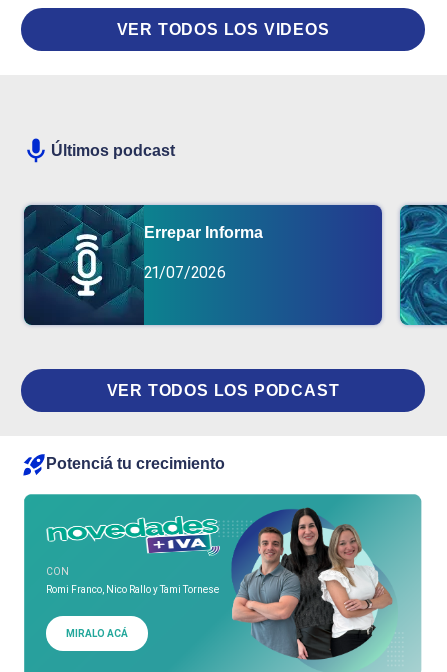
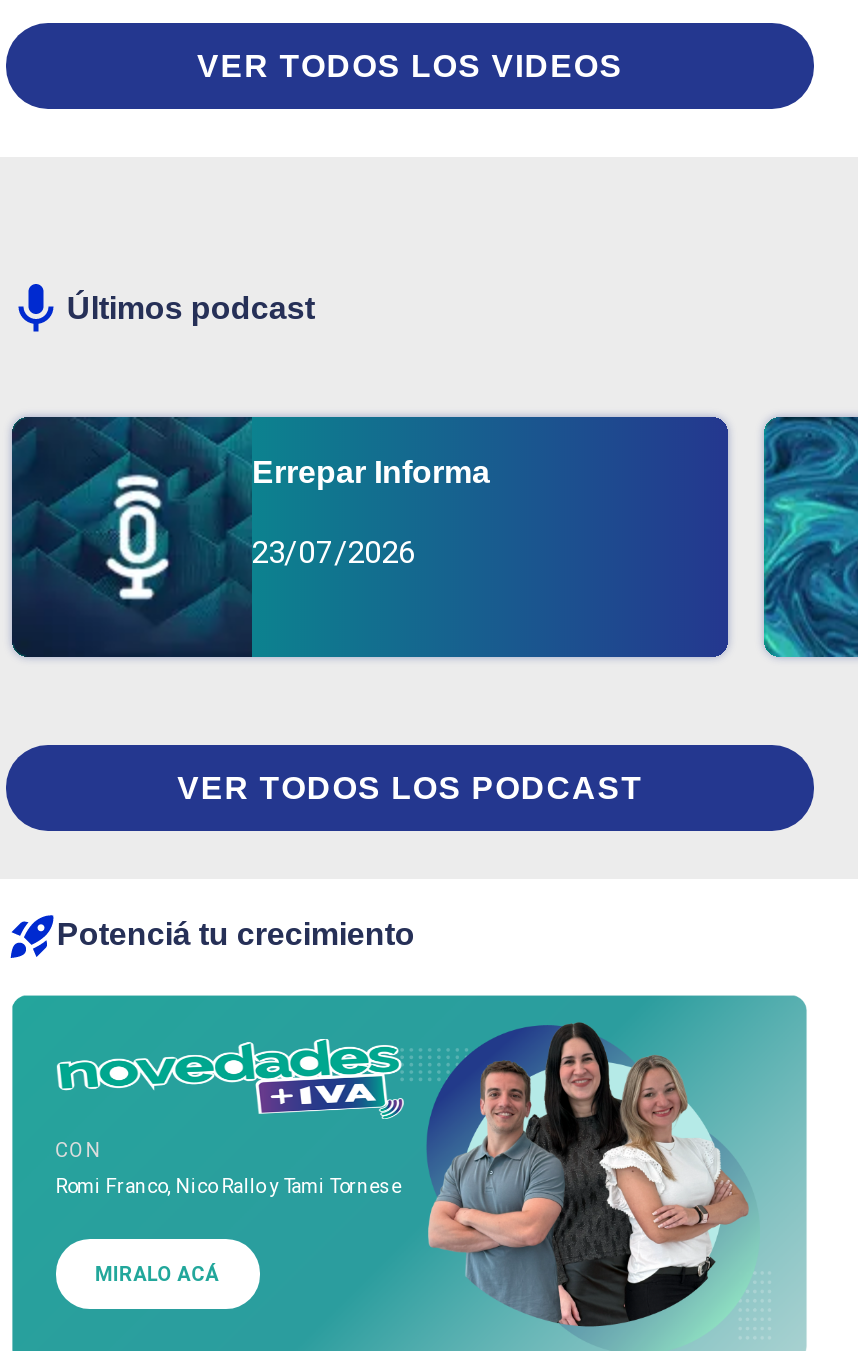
[144,263,226,282] 21/07/2026 -> [252,533,418,571] 23/07/2026

